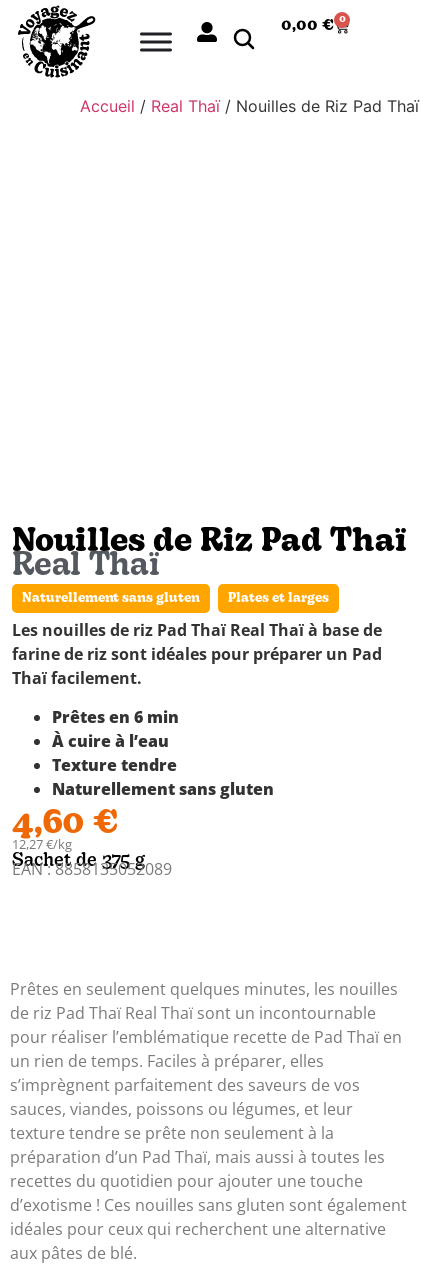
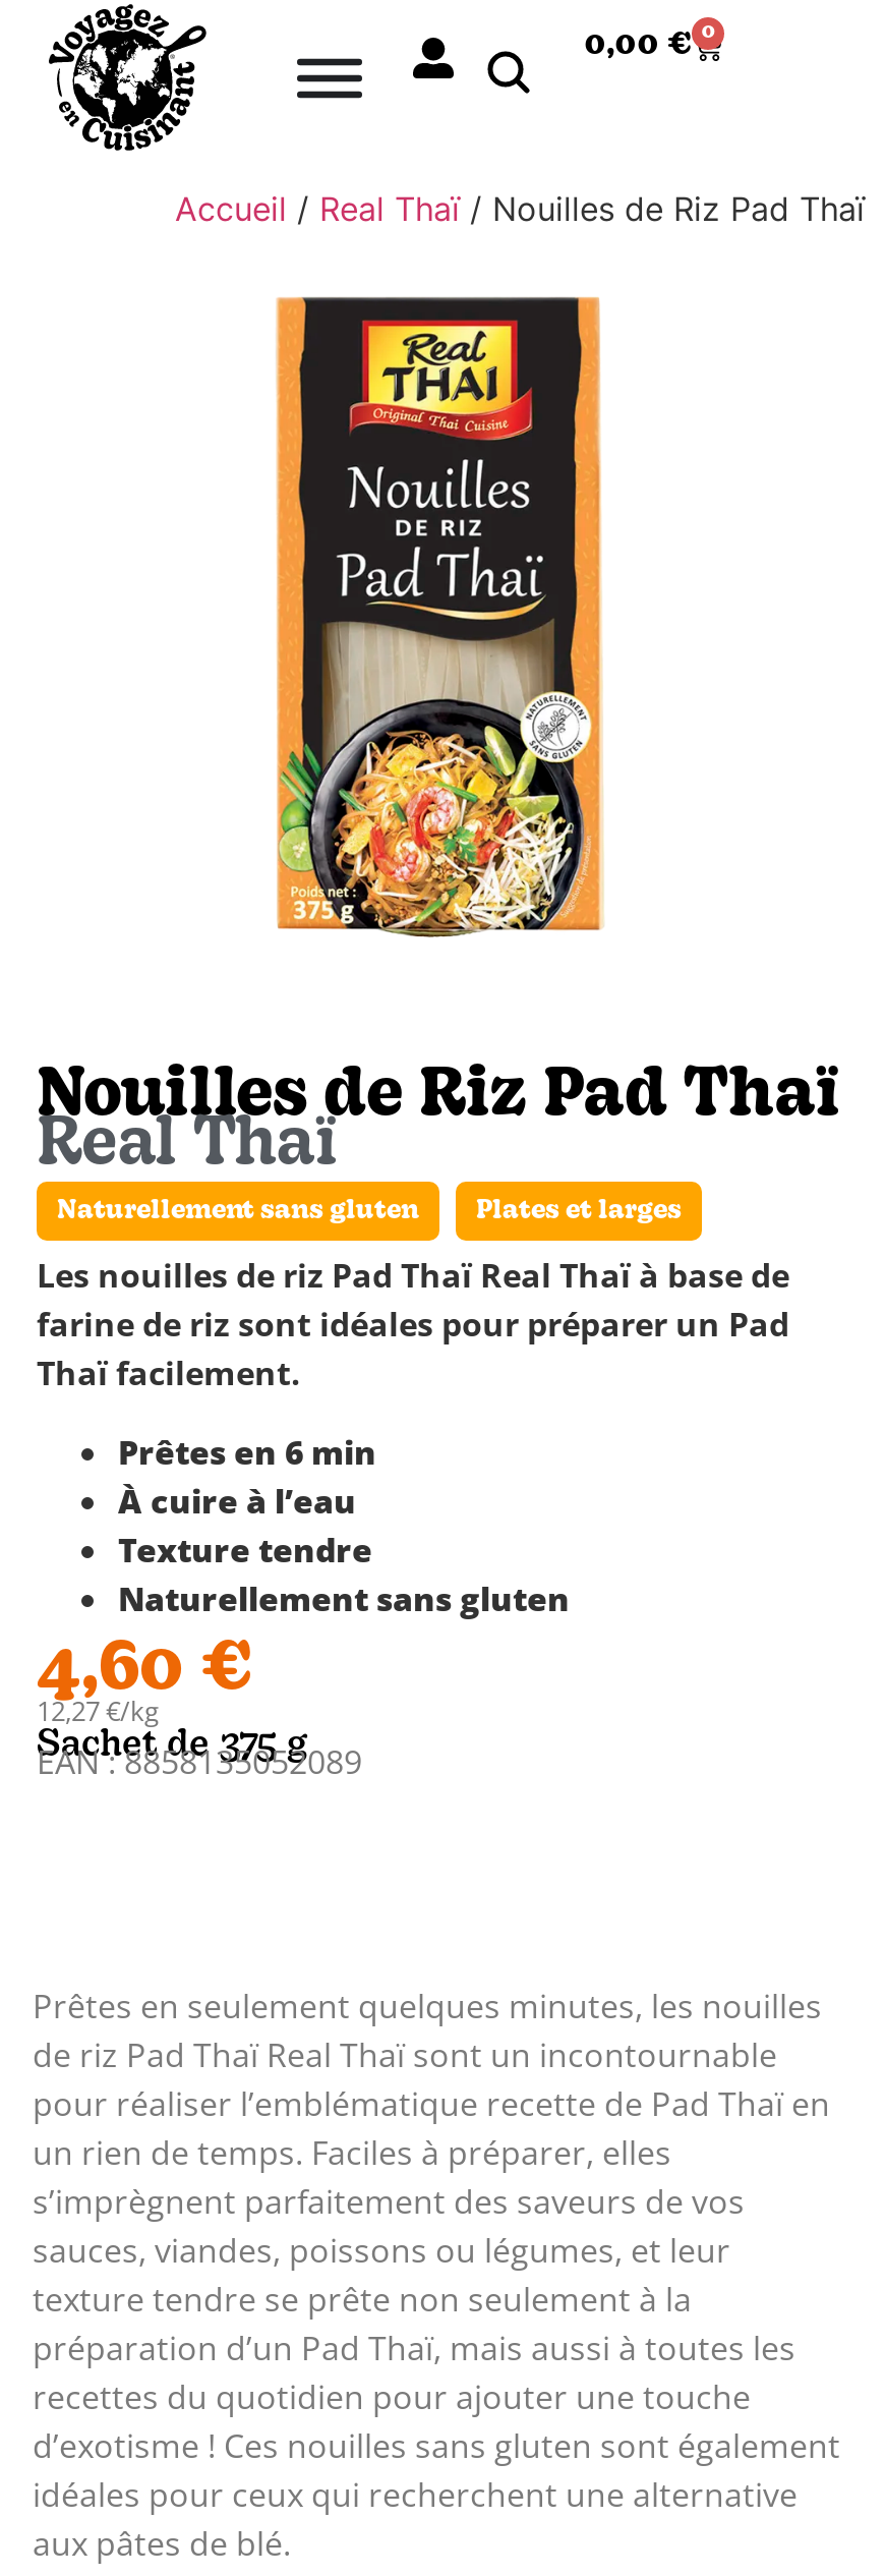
none -> [275,296,604,939] [image]

